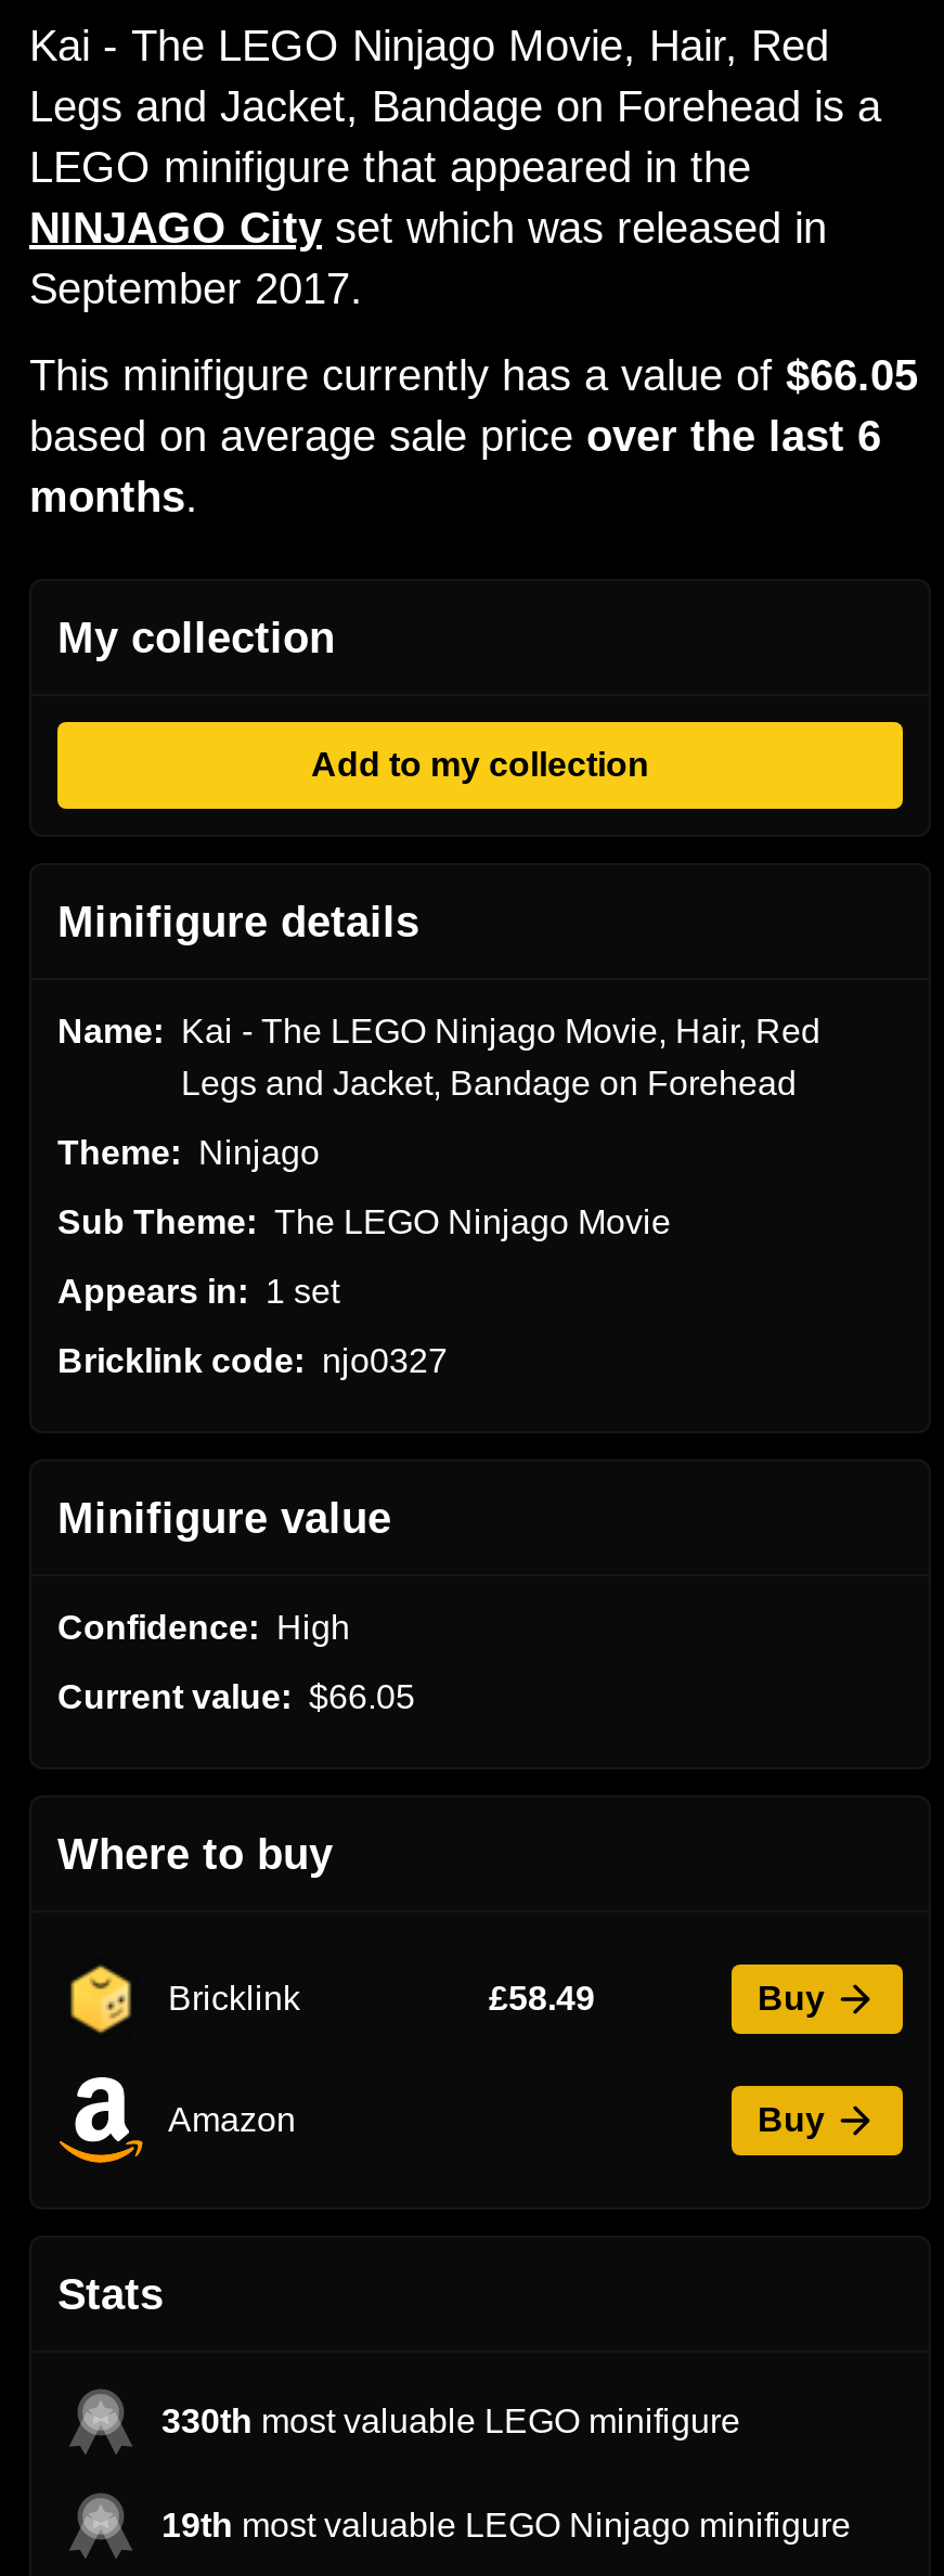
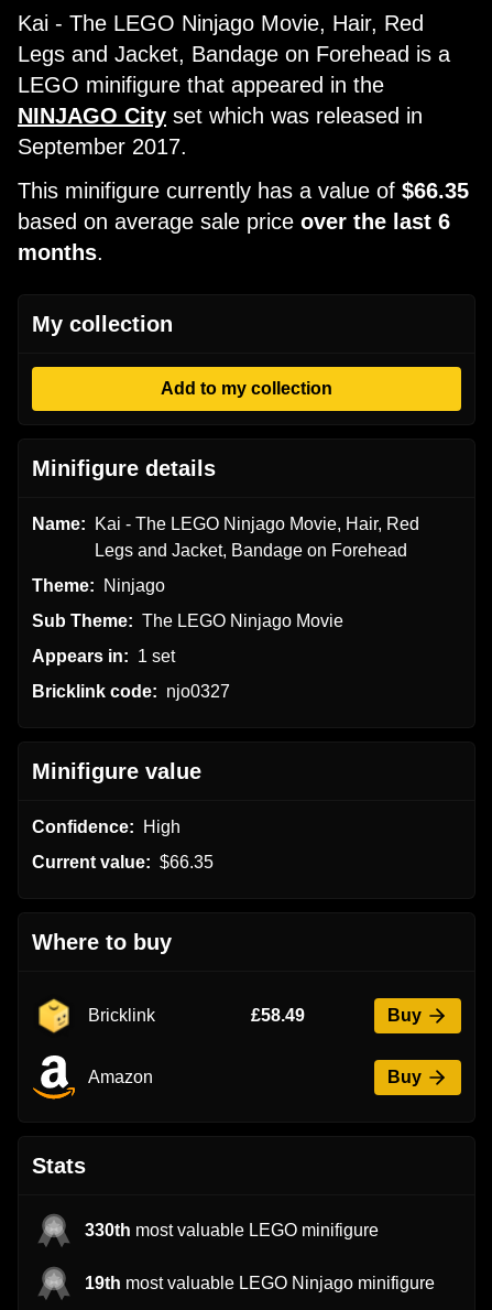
[29,351,918,398] This minifigure currently has a value of $66.05 -> [18,178,469,202] This minifigure currently has a value of $66.35
[57,1678,415,1715] Current value: $66.05 -> [32,852,214,871] Current value: $66.35

